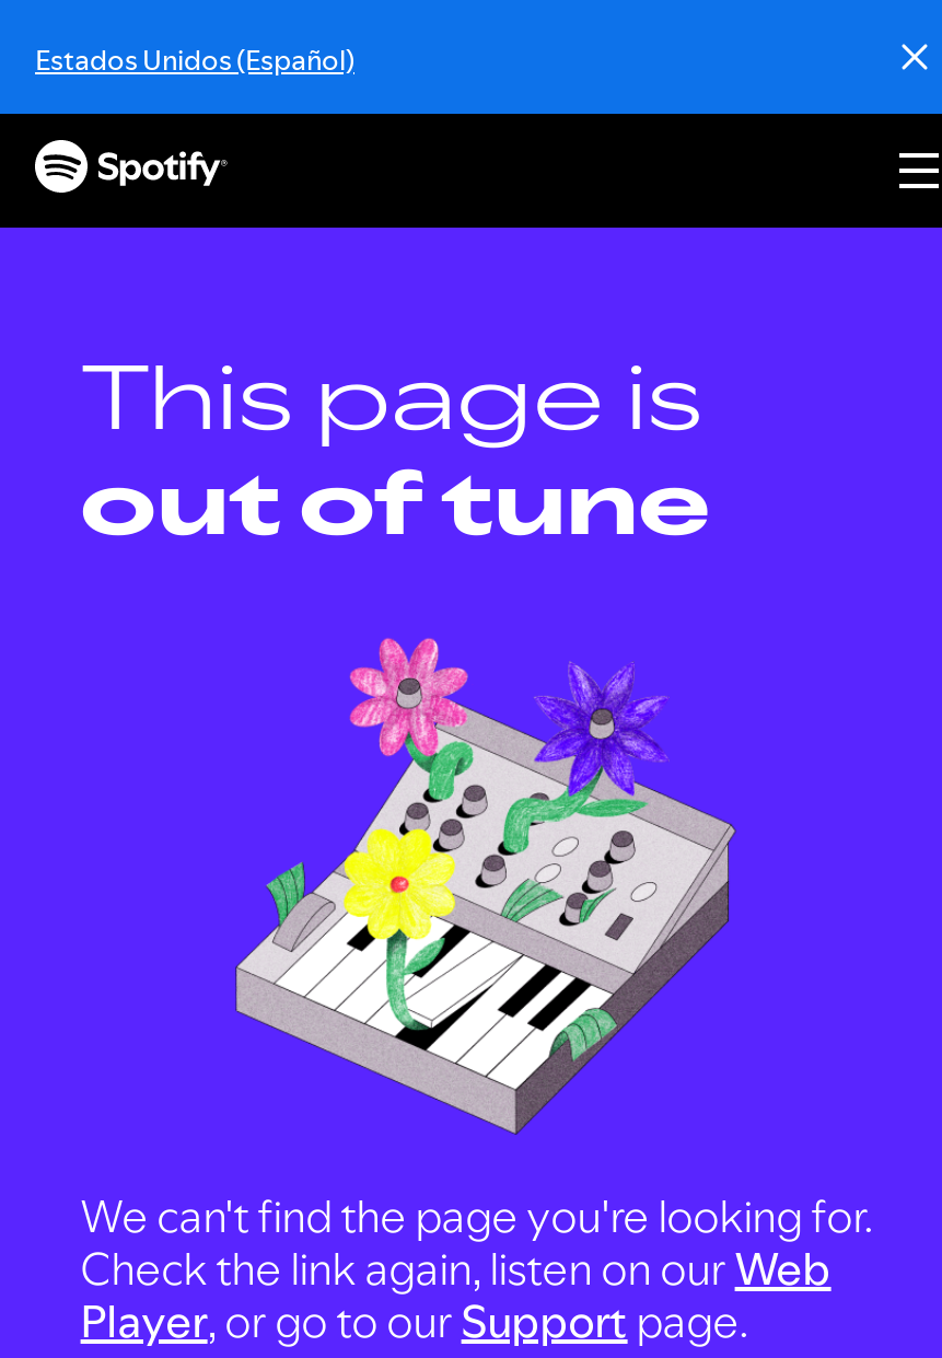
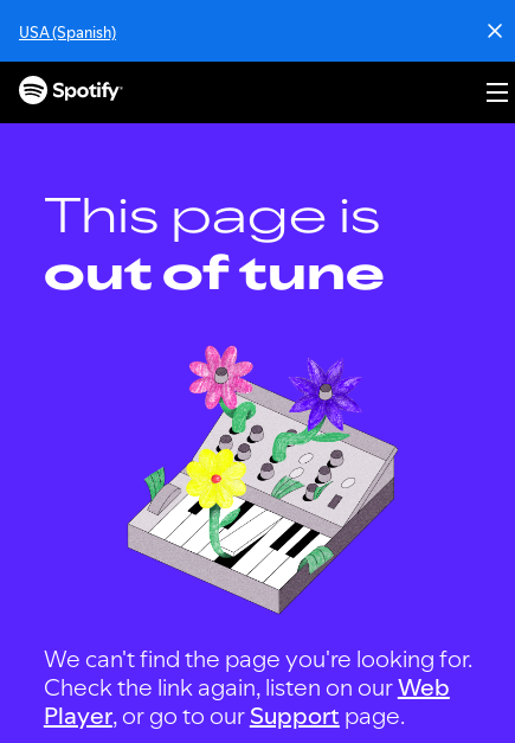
[35,39,354,79] Estados Unidos (Español) -> [19,21,116,43] USA (Spanish)

